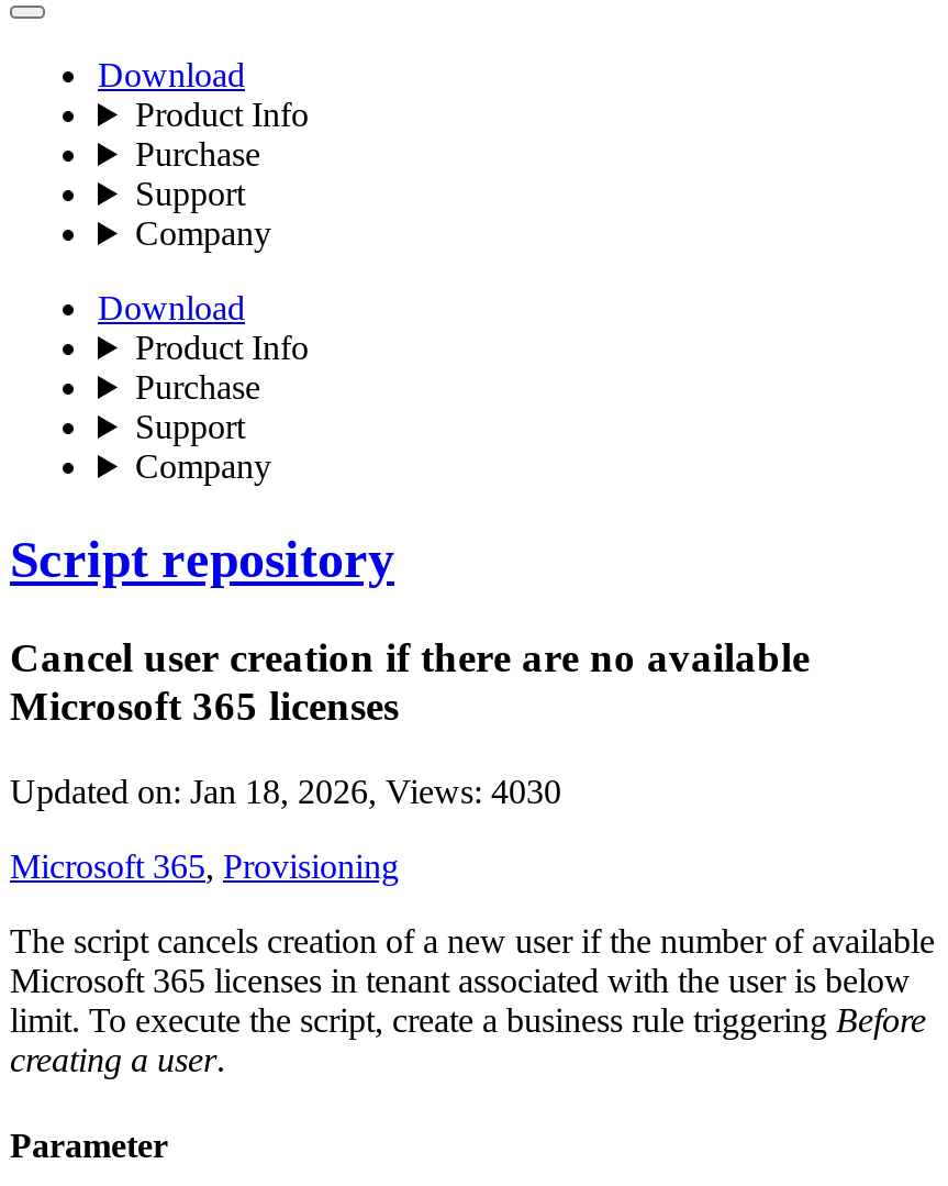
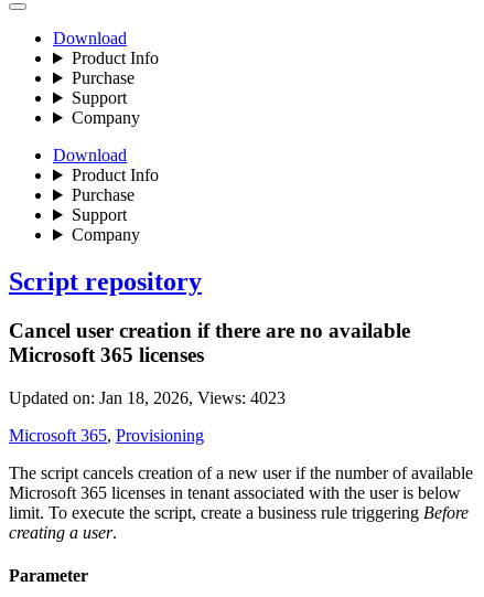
[10,772,561,809] Updated on: Jan 18, 2026, Views: 4030 -> [9,388,286,407] Updated on: Jan 18, 2026, Views: 4023

